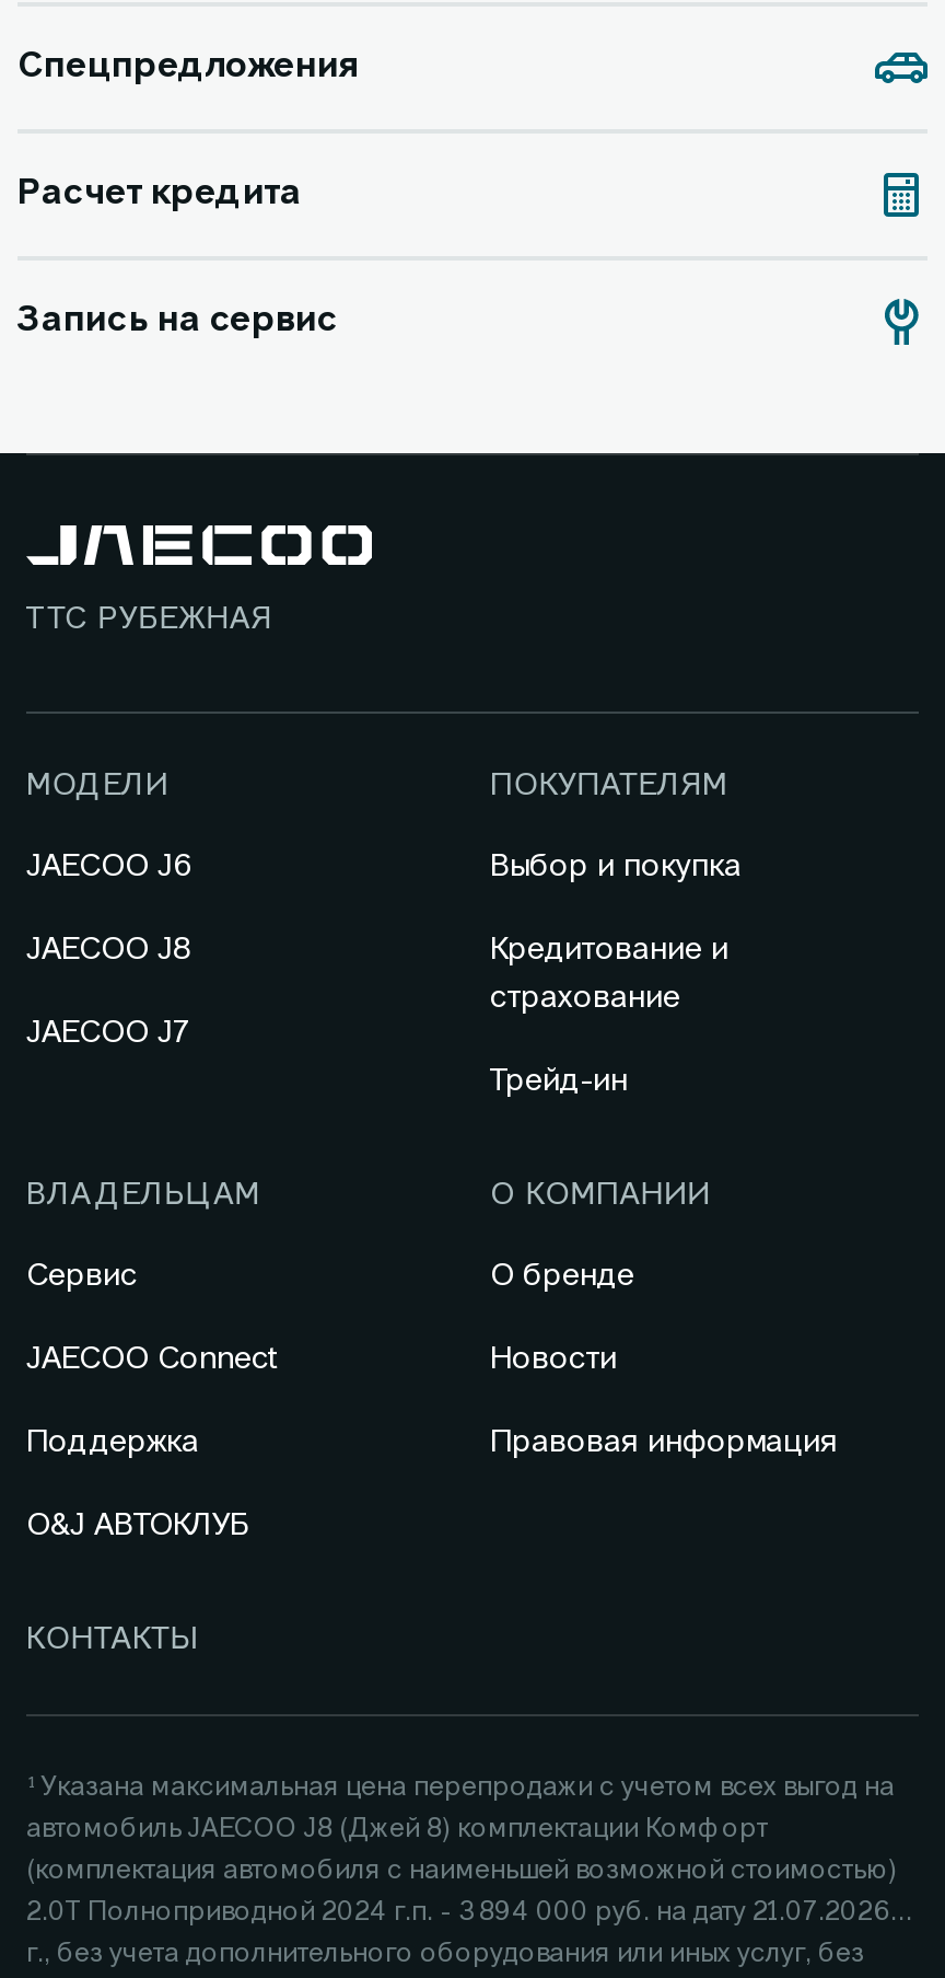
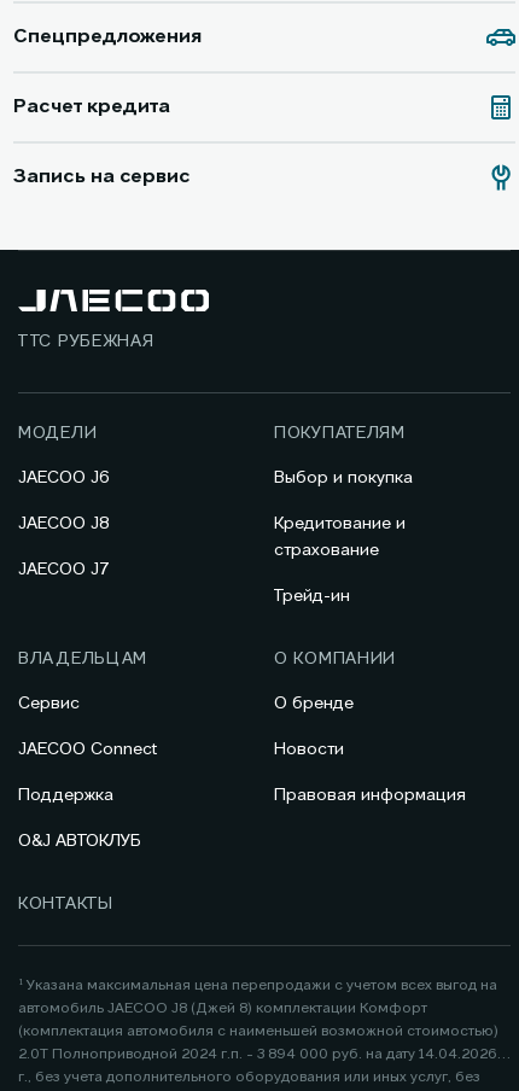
[26,1900,890,1927] 2.0Т Полноприводной 2024 г.п. - 3 894 000 руб. на дату 21.07.2026 -> [18,1048,497,1062] 2.0Т Полноприводной 2024 г.п. - 3 894 000 руб. на дату 14.04.2026

